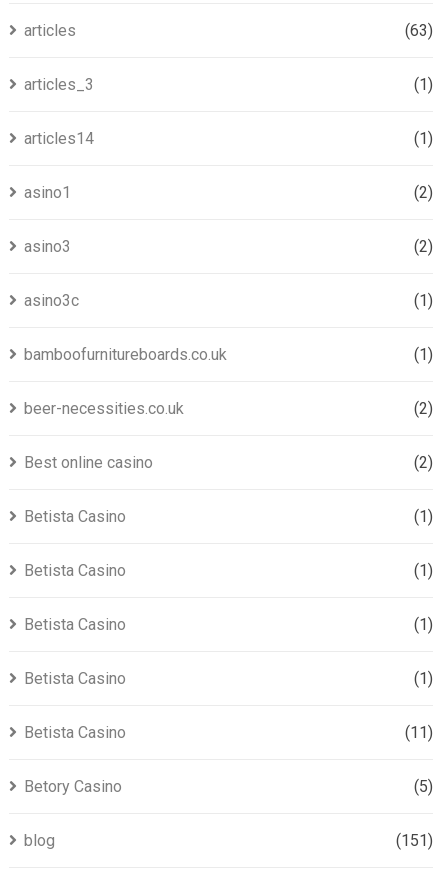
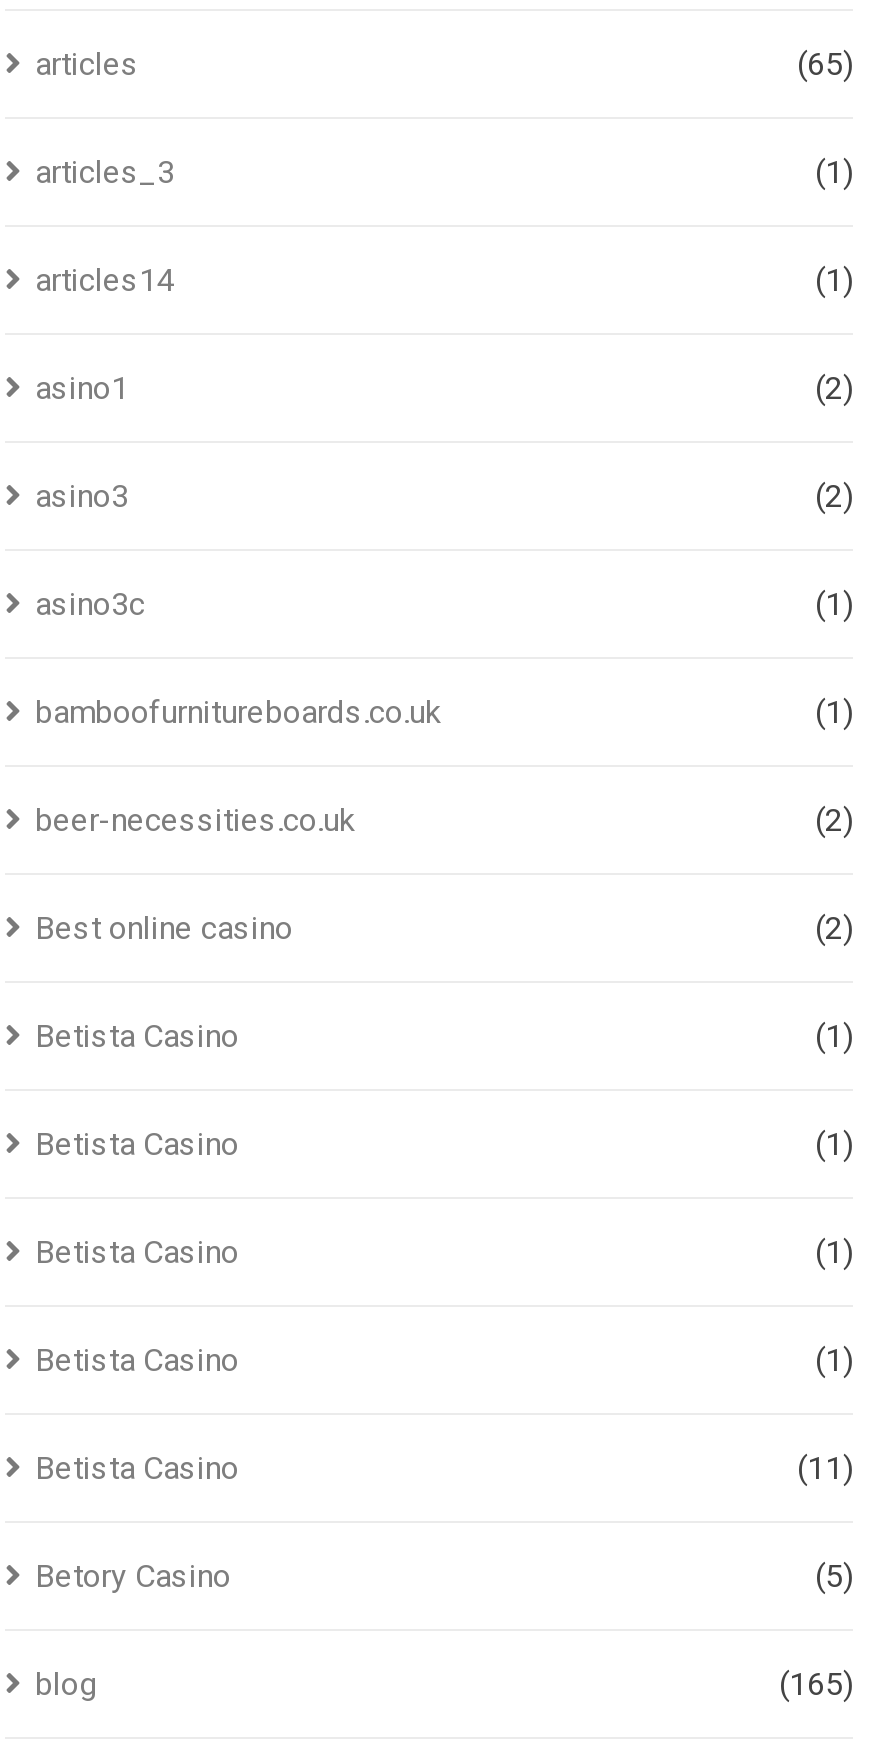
[405,21,433,40] (63) -> [797,45,853,83] (65)
[396,831,433,850] (151) -> [779,1665,853,1703] (165)

